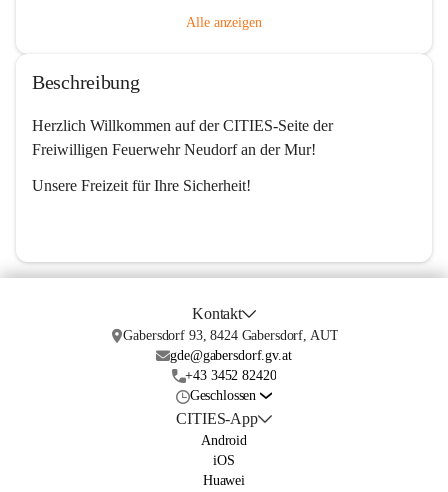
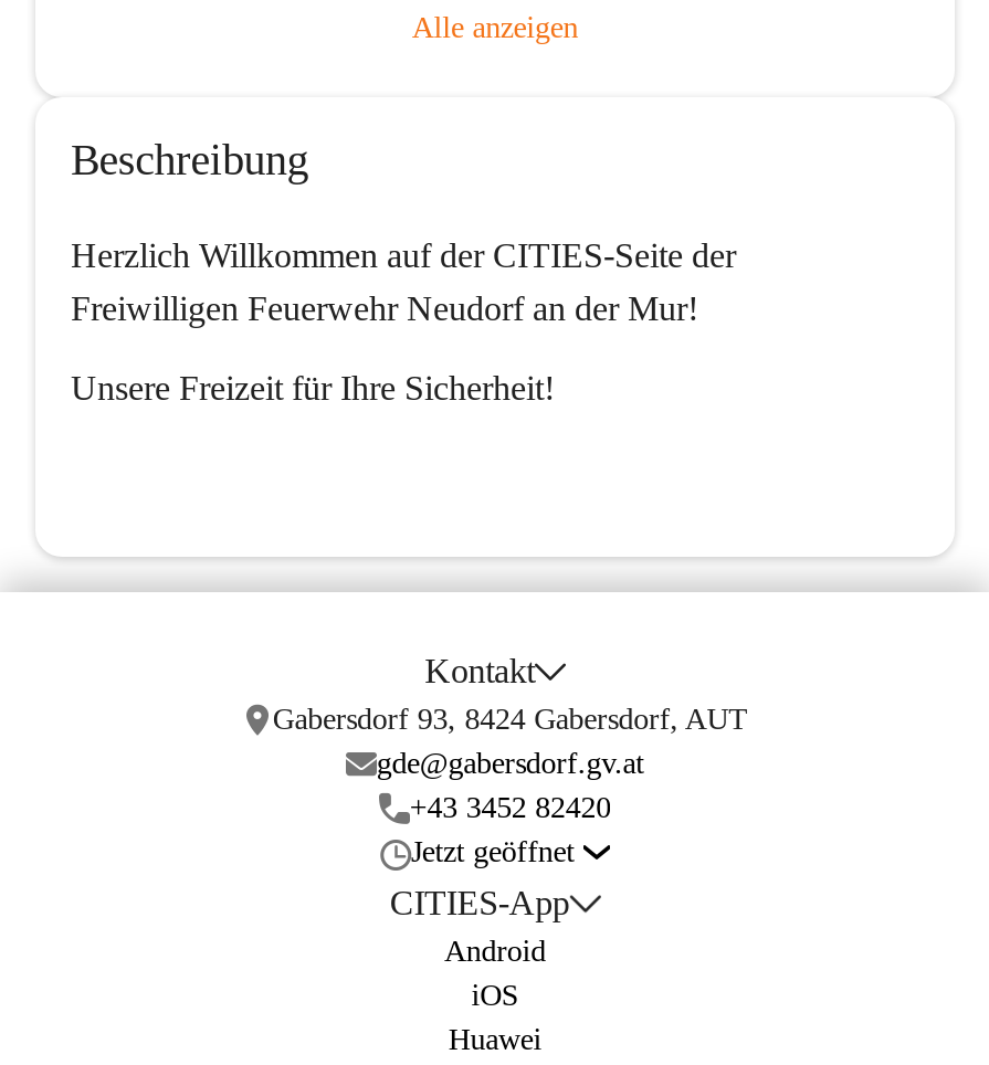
[190,388,256,403] Geschlossen -> [411,835,575,869] Jetzt geöffnet

